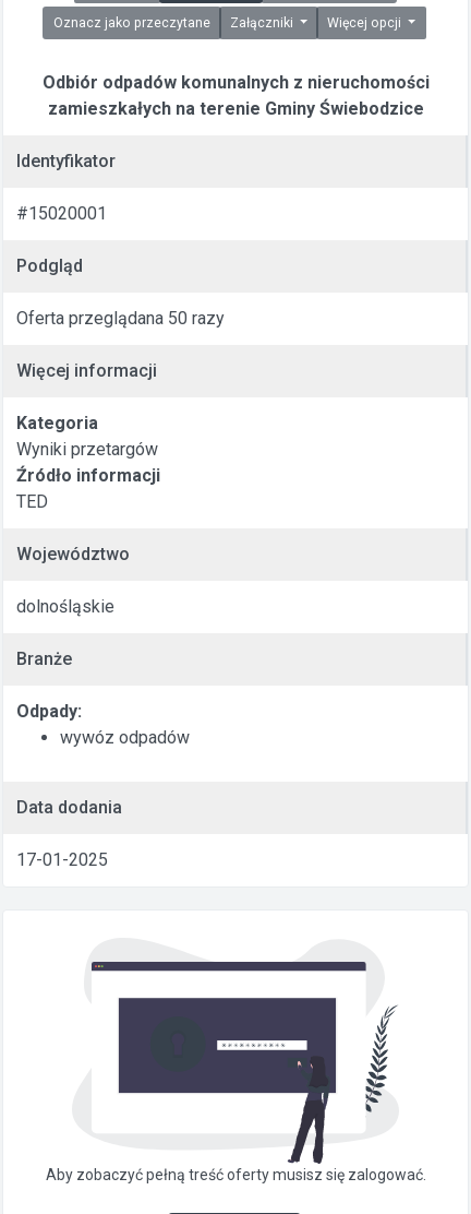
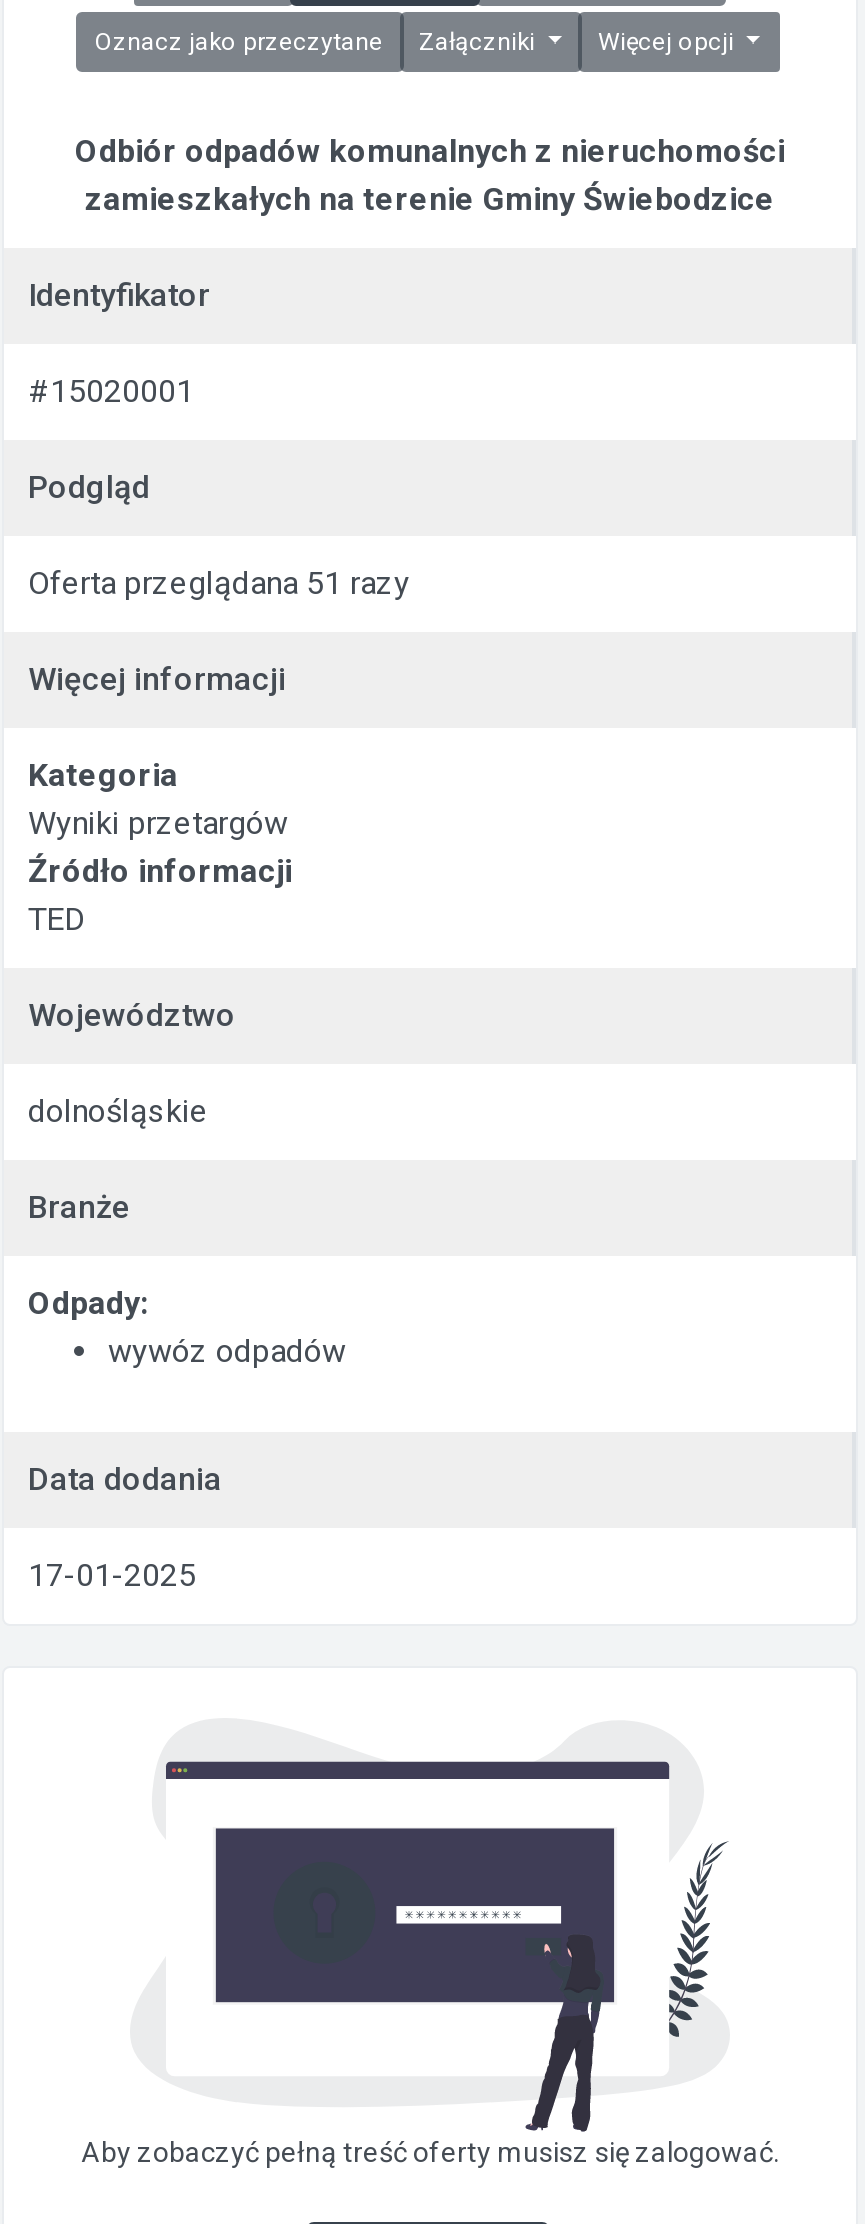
[16,308,225,329] Oferta przeglądana 50 razy -> [28,564,410,602] Oferta przeglądana 51 razy

